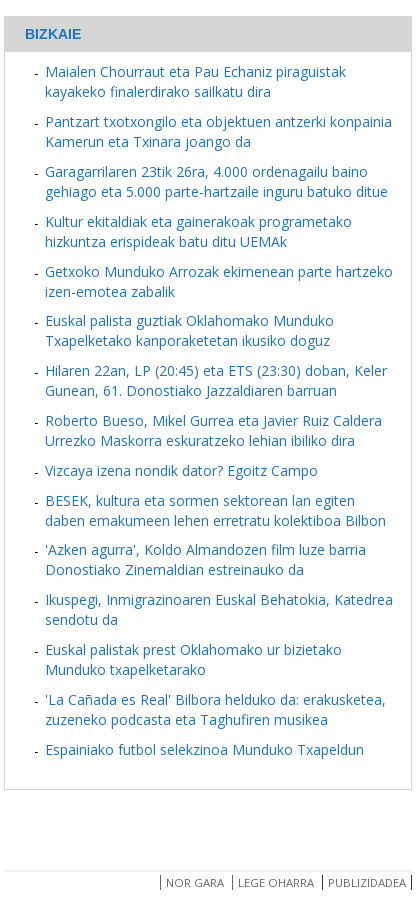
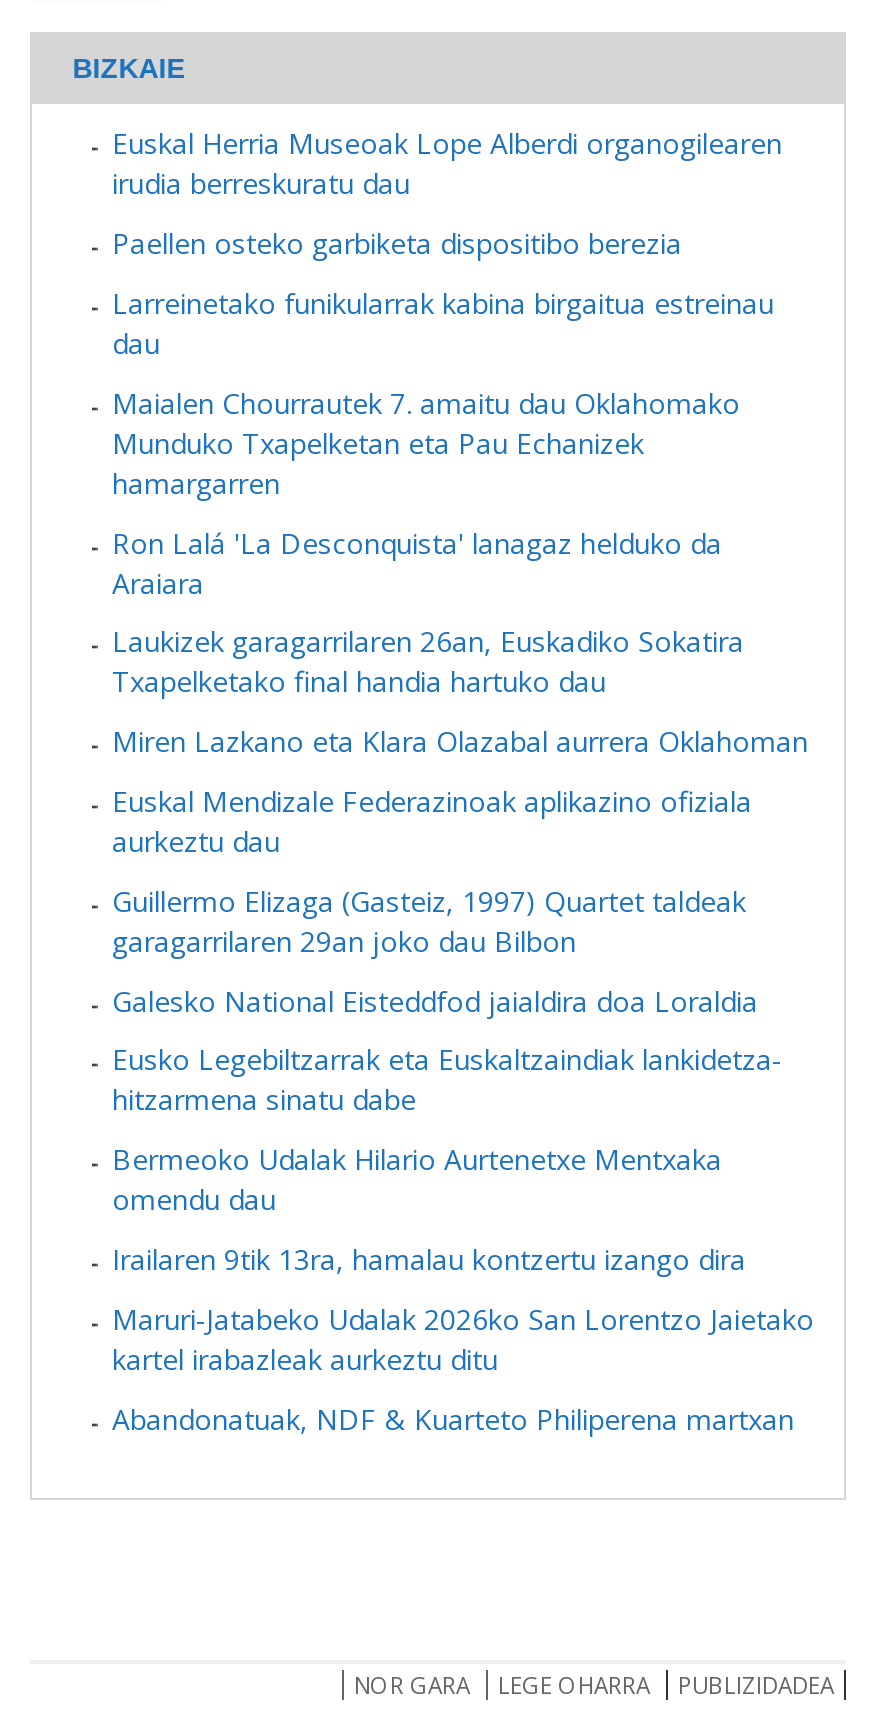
[45,62,346,101] Maialen Chourraut eta Pau Echaniz piraguistak | kayakeko finalerdirako sailkatu dira -> [112,125,782,203] Euskal Herria Museoak Lope Alberdi organogilearen | irudia berreskuratu dau
[45,112,392,151] Pantzart txotxongilo eta objektuen antzerki konpainia | Kamerun eta Txinara joango da -> [112,225,682,263] Paellen osteko garbiketa dispositibo berezia
[45,162,388,201] Garagarrilaren 23tik 26ra, 4.000 ordenagailu baino | gehiago eta 5.000 parte-hartzaile inguru batuko ditue -> [112,284,774,362] Larreinetako funikularrak kabina birgaitua estreinau | dau
[45,212,352,251] Kultur ekitaldiak eta gainerakoak programetako | hizkuntza erispideak batu ditu UEMAk -> [112,384,740,502] Maialen Chourrautek 7. amaitu dau Oklahomako | Munduko Txapelketan eta Pau Echanizek | hamargarren
[45,262,393,301] Getxoko Munduko Arrozak ekimenean parte hartzeko | izen-emotea zabalik -> [112,523,722,601] Ron Lalá 'La Desconquista' lanagaz helduko da | Araiara
[45,311,334,350] Euskal palista guztiak Oklahomako Munduko | Txapelketako kanporaketetan ikusiko doguz -> [112,623,744,701] Laukizek garagarrilaren 26an, Euskadiko Sokatira | Txapelketako final handia hartuko dau
[45,361,387,400] Hilaren 22an, LP (20:45) eta ETS (23:30) doban, Keler | Gunean, 61. Donostiako Jazzaldiaren barruan -> [112,723,808,761] Miren Lazkano eta Klara Olazabal aurrera Oklahoman
[45,411,382,450] Roberto Bueso, Mikel Gurrea eta Javier Ruiz Caldera | Urrezko Maskorra eskuratzeko lehian ibiliko dira -> [112,782,752,860] Euskal Mendizale Federazinoak aplikazino ofiziala | aurkeztu dau
[45,461,318,480] Vizcaya izena nondik dator? Egoitz Campo -> [112,882,746,960] Guillermo Elizaga (Gasteiz, 1997) Quartet taldeak | garagarrilaren 29an joko dau Bilbon
[45,491,386,530] BESEK, kultura eta sormen sektorean lan egiten | daben emakumeen lehen erretratu kolektiboa Bilbon -> [112,981,758,1019] Galesko National Eisteddfod jaialdira doa Loraldia
[45,540,366,579] 'Azken agurra', Koldo Almandozen film luze barria | Donostiako Zinemaldian estreinauko da -> [112,1041,782,1119] Eusko Legebiltzarrak eta Euskaltzaindiak lankidetza- | hitzarmena sinatu dabe
[45,590,393,629] Ikuspegi, Inmigrazinoaren Euskal Behatokia, Katedrea | sendotu da -> [112,1140,722,1218] Bermeoko Udalak Hilario Aurtenetxe Mentxaka | omendu dau
[45,640,342,679] Euskal palistak prest Oklahomako ur bizietako | Munduko txapelketarako -> [112,1240,746,1278] Irailaren 9tik 13ra, hamalau kontzertu izango dira
[45,690,386,729] 'La Cañada es Real' Bilbora helduko da: erakusketea, | zuzeneko podcasta eta Taghufiren musikea -> [112,1300,814,1378] Maruri-Jatabeko Udalak 2026ko San Lorentzo Jaietako | kartel irabazleak aurkeztu ditu
[45,740,364,759] Espainiako futbol selekzinoa Munduko Txapeldun -> [112,1399,794,1437] Abandonatuak, NDF & Kuarteto Philiperena martxan

